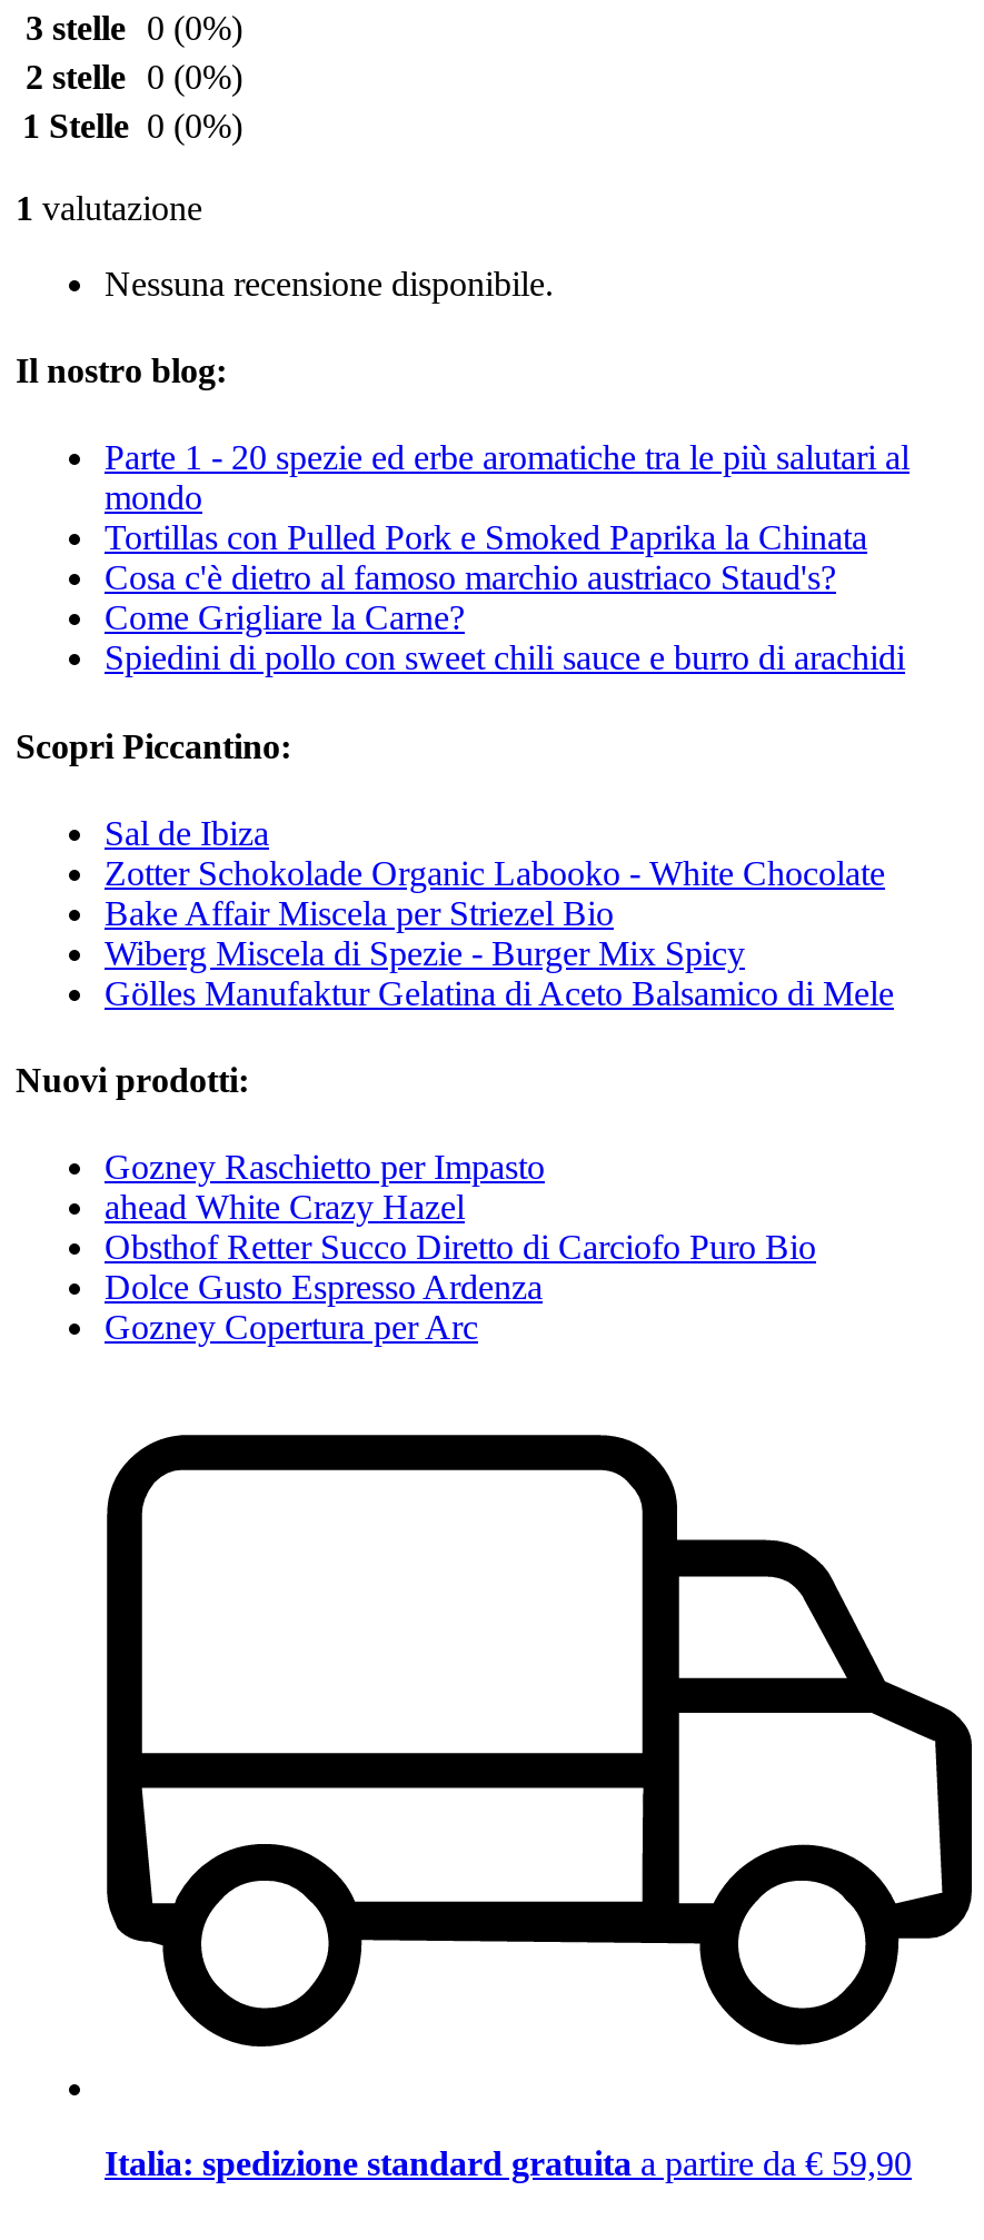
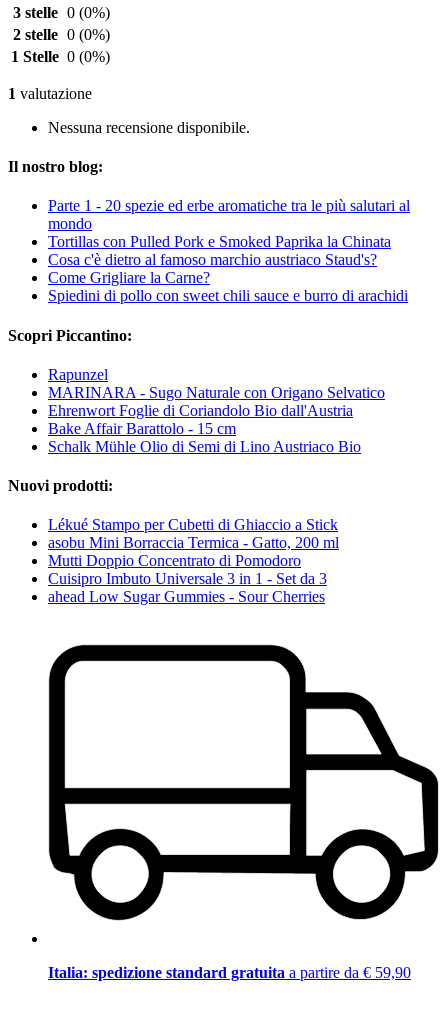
[105,814,894,1012] Sal de Ibiza | Zotter Schokolade Organic Labooko - White Chocolate | Bake Affair Miscela per Striezel Bio | Wiberg Miscela di Spezie - Burger Mix Spicy | Gölles Manufaktur Gelatina di Aceto Balsamico di Mele -> [48,366,385,455] Rapunzel | MARINARA - Sugo Naturale con Origano Selvatico | Ehrenwort Foglie di Coriandolo Bio dall'Austria | Bake Affair Barattolo - 15 cm | Schalk Mühle Olio di Semi di Lino Austriaco Bio
[105,1149,816,1347] Gozney Raschietto per Impasto | ahead White Crazy Hazel | Obsthof Retter Succo Diretto di Carciofo Puro Bio | Dolce Gusto Espresso Ardenza | Gozney Copertura per Arc -> [48,516,339,605] Lékué Stampo per Cubetti di Ghiaccio a Stick | asobu Mini Borraccia Termica - Gatto, 200 ml | Mutti Doppio Concentrato di Pomodoro | Cuisipro Imbuto Universale 3 in 1 - Set da 3 | ahead Low Sugar Gummies - Sour Cherries

